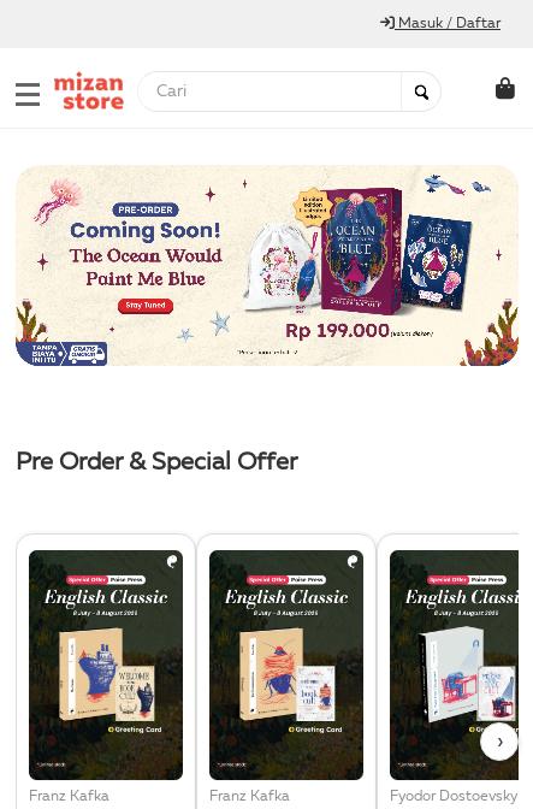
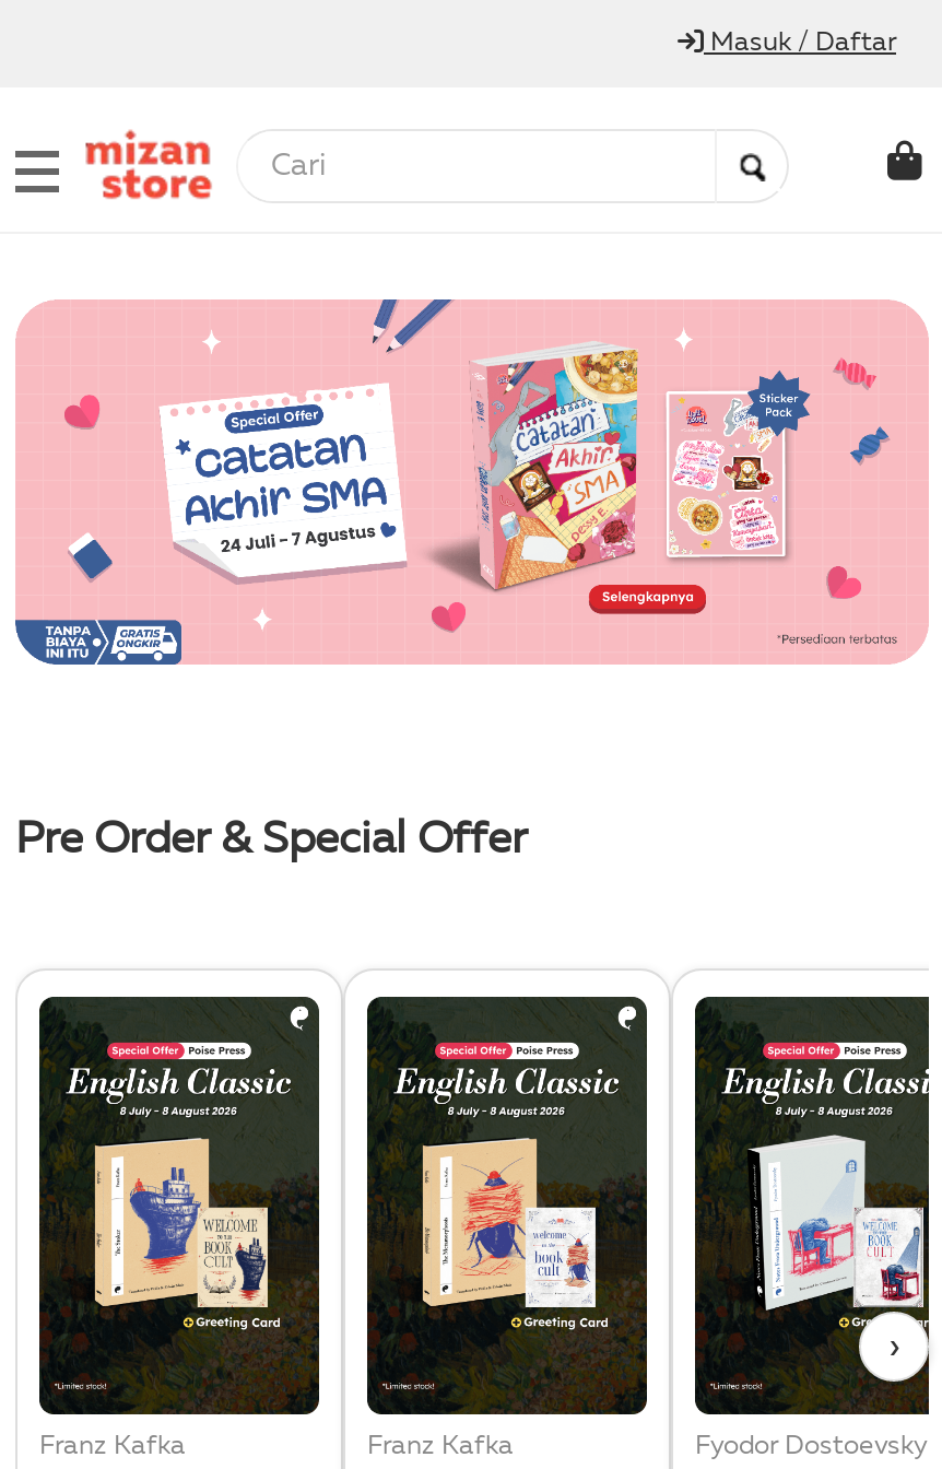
[16,165,519,367] [image] -> [15,297,929,665] [image]

